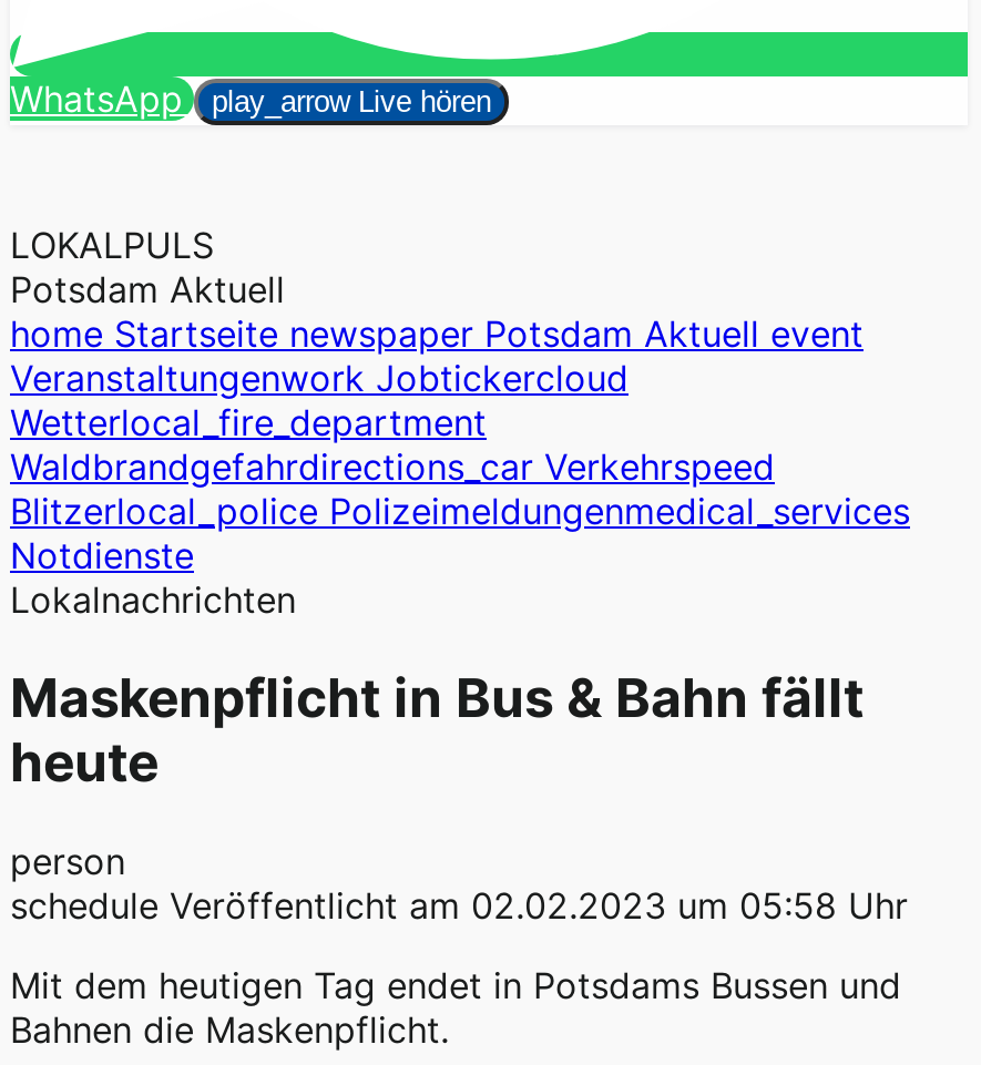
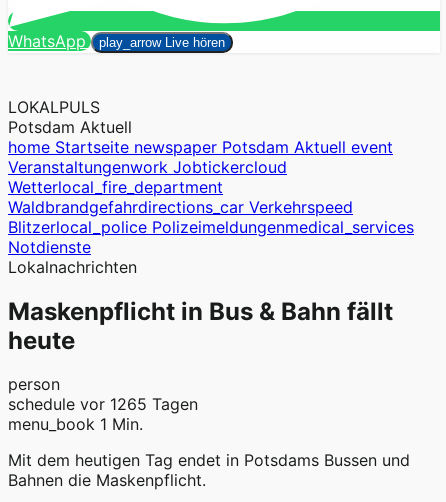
[10,883,908,928] schedule Veröffentlicht am 02.02.2023 um 05:58 Uhr -> [8,394,198,434] schedule vor 1265 Tagen | menu_book 1 Min.

